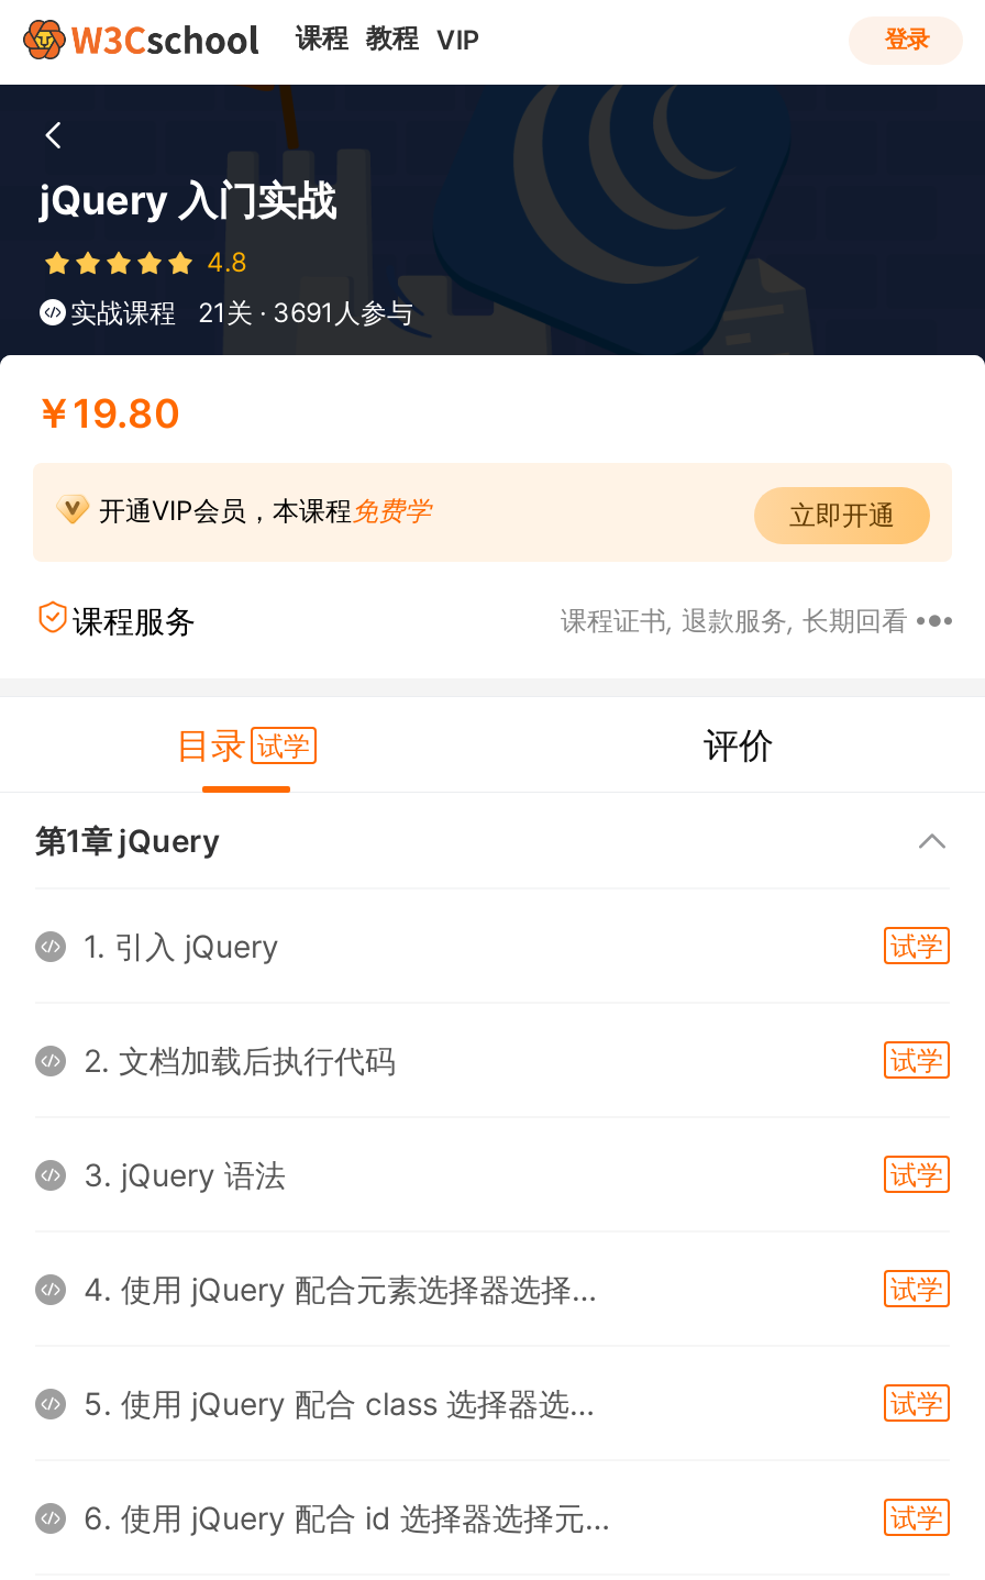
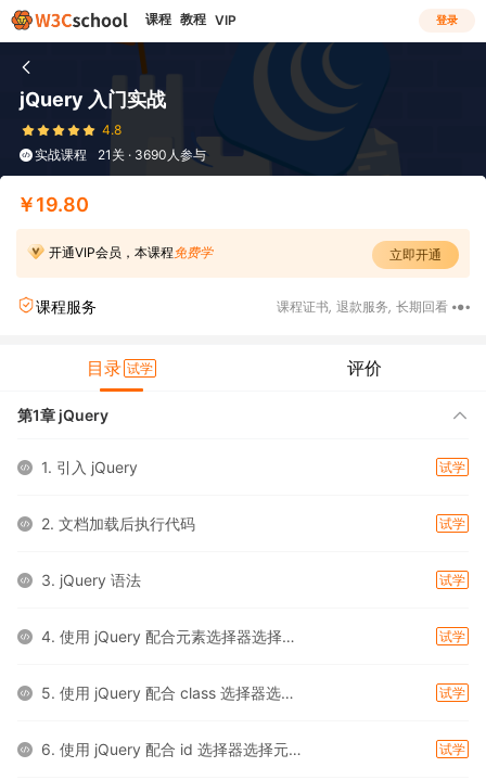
[70,296,413,329] 实战课程 21关 · 3691人参与 -> [35,146,206,163] 实战课程 21关 · 3690人参与

